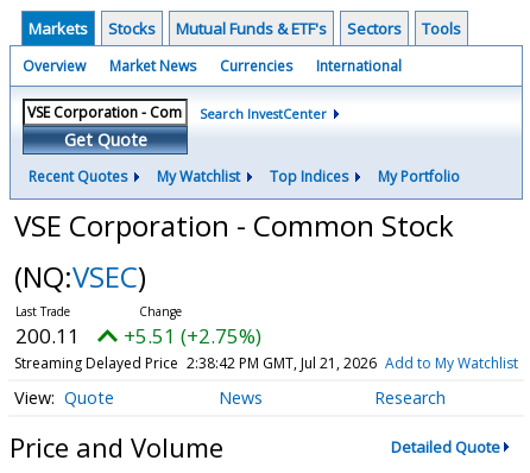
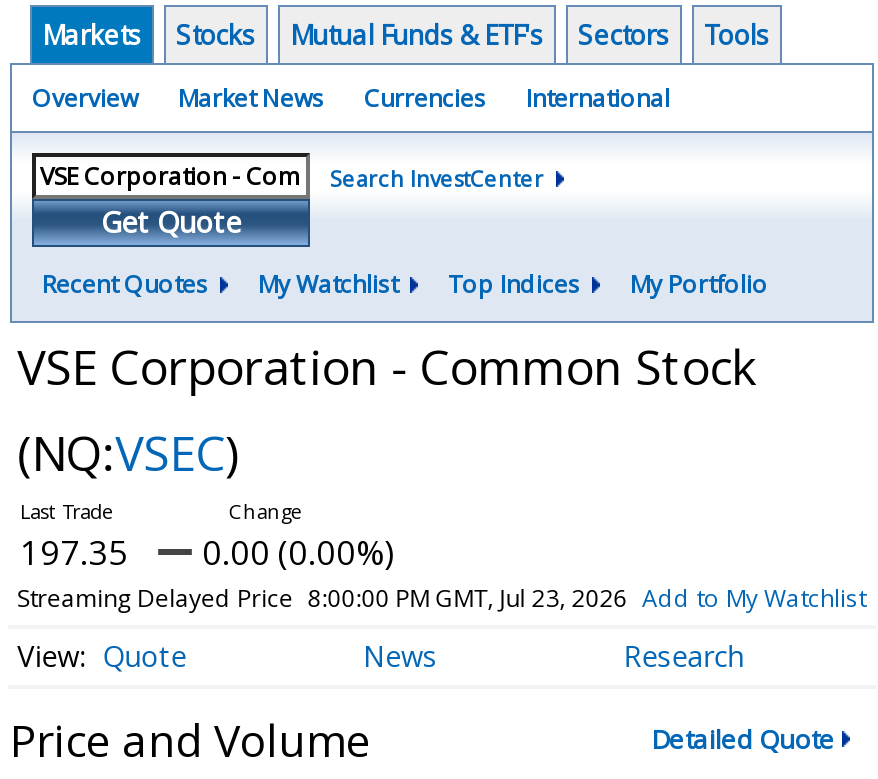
[15,322,80,349] 200.11 -> [20,529,128,575] 197.35
[124,322,261,349] +5.51 (+2.75%) -> [202,529,394,575] 0.00 (0.00%)
[14,353,518,373] Streaming Delayed Price 2:38:42 PM GMT, Jul 21, 2026 Add to My Watchlist -> [17,581,866,615] Streaming Delayed Price 8:00:00 PM GMT, Jul 23, 2026 Add to My Watchlist

